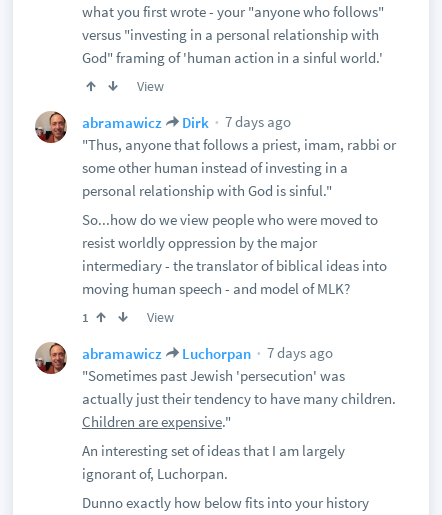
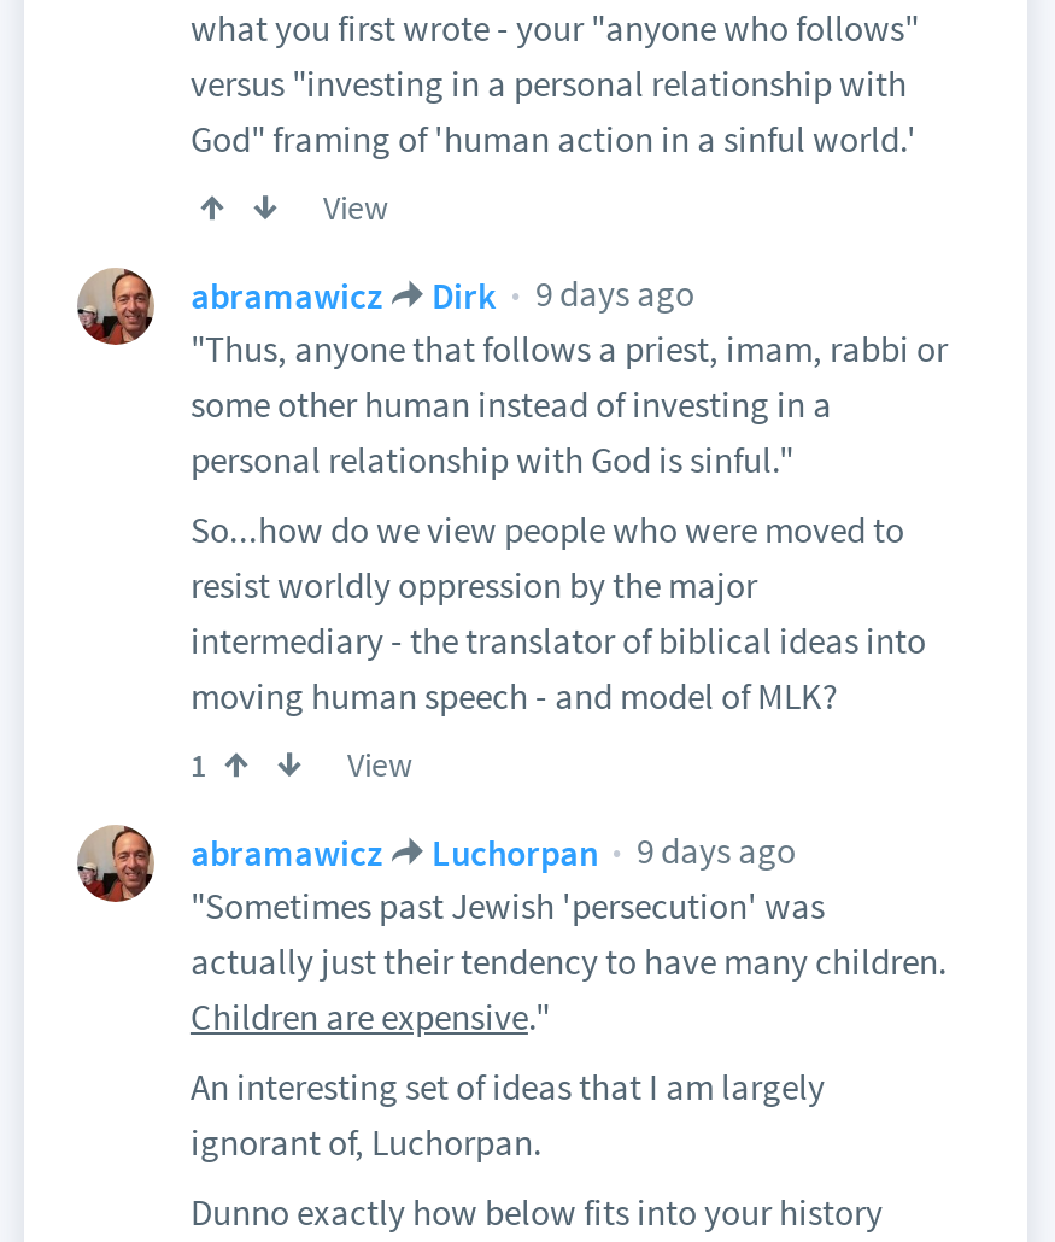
[82,112,291,131] abramawicz Dirk 7 days ago -> [191,270,694,317] abramawicz Dirk 9 days ago
[82,343,333,362] abramawicz Luchorpan 7 days ago -> [191,827,796,874] abramawicz Luchorpan 9 days ago

